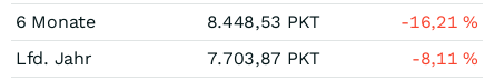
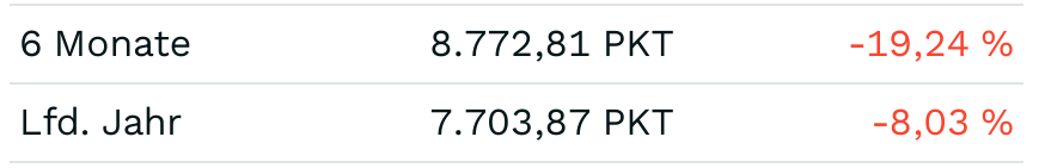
[206,11,320,32] 8.448,53 PKT -> [429,20,674,66] 8.772,81 PKT
[401,11,478,32] -16,21% -> [847,20,1014,66] -19,24%
[412,48,478,69] -8,11% -> [871,99,1014,144] -8,03%

